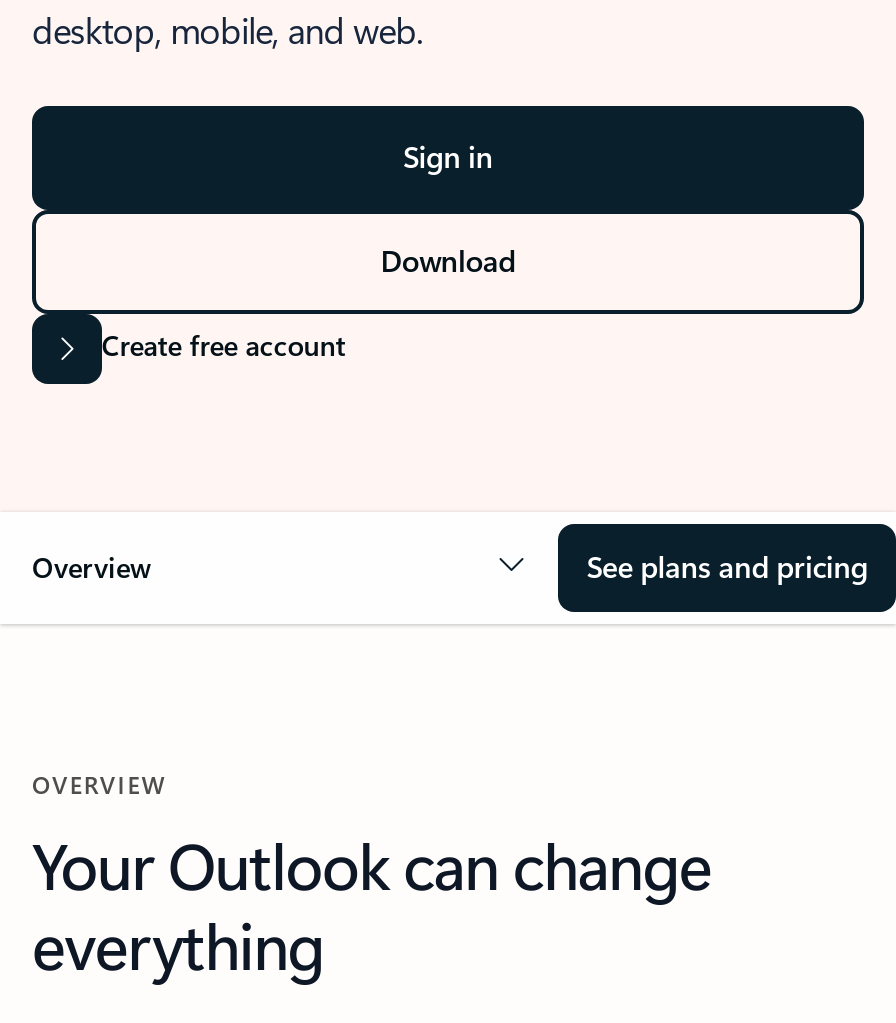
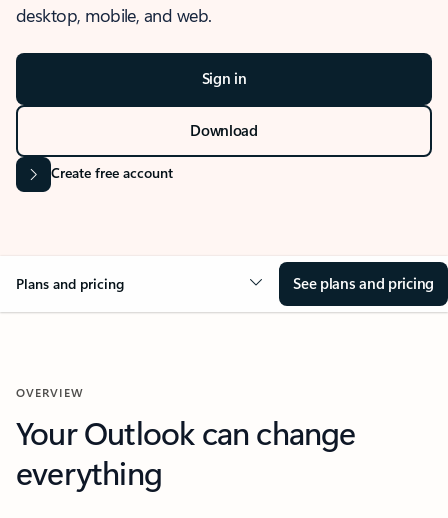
[32,548,152,586] Overview -> [16,274,124,293] Plans and pricing

